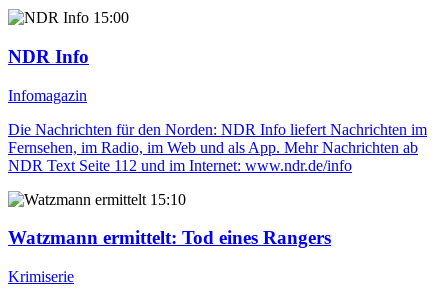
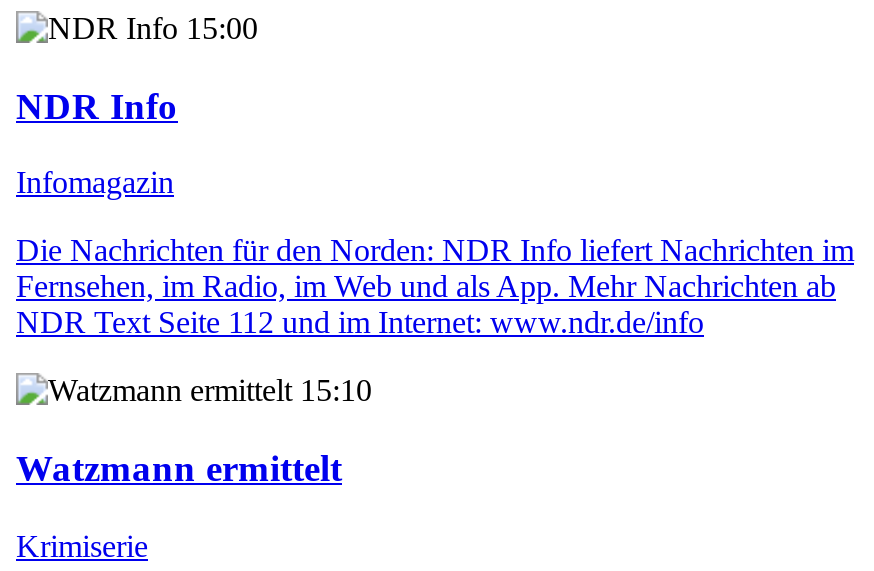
[8,227,331,248] Watzmann ermittelt: Tod eines Rangers -> [16,446,342,488] Watzmann ermittelt

